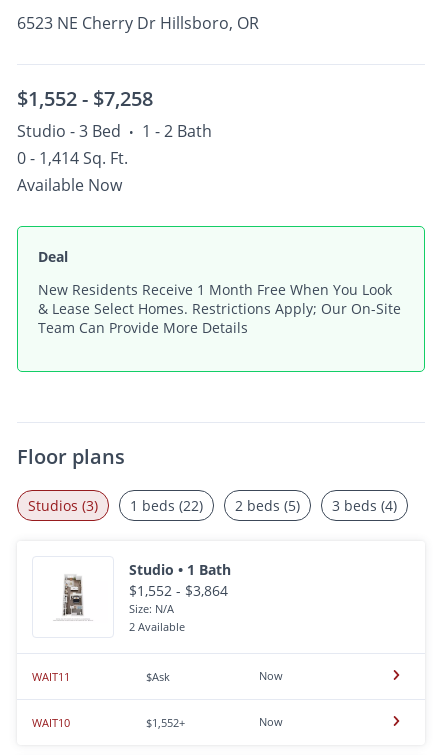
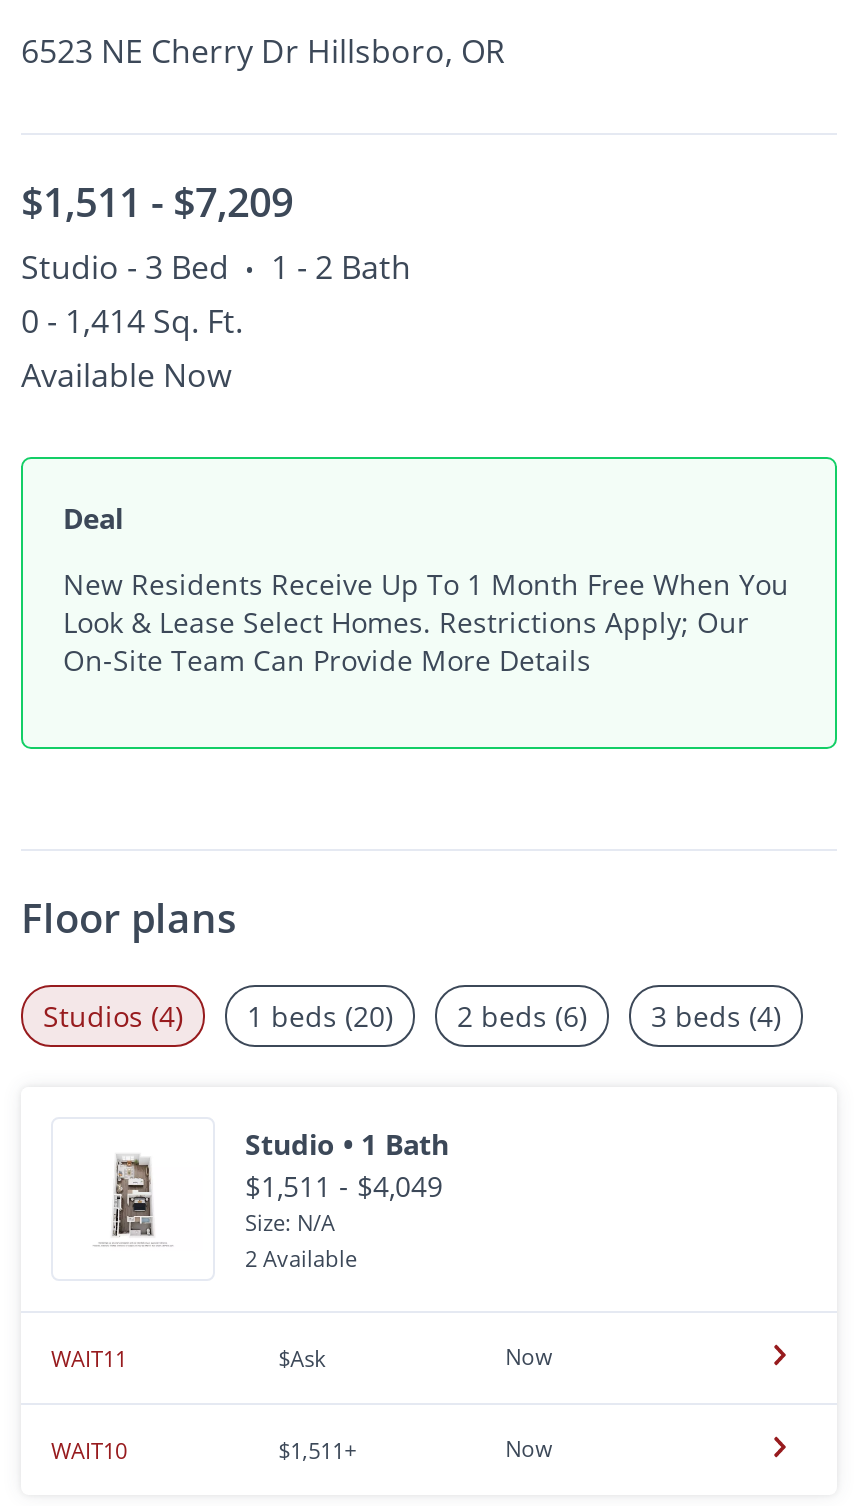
[17,85,153,112] $1,552 - $7,258 -> [21,175,293,229] $1,511 - $7,209
[38,280,401,337] New Residents Receive 1 Month Free When You Look | & Lease Select Homes. Restrictions Apply; Our On-Site | Team Can Provide More Details -> [63,565,789,679] New Residents Receive Up To 1 Month Free When You | Look & Lease Select Homes. Restrictions Apply; Our | On-Site Team Can Provide More Details
[28,496,98,515] Studios (3) -> [43,997,183,1035] Studios (4)
[130,496,203,515] 1 beds (22) -> [247,997,393,1035] 1 beds (20)
[235,496,300,515] 2 beds (5) -> [457,997,587,1035] 2 beds (6)
[129,581,228,600] $1,552 - $3,864 -> [245,1167,443,1205] $1,511 - $4,049
[146,715,185,730] $1,552+ -> [278,1435,356,1465] $1,511+

